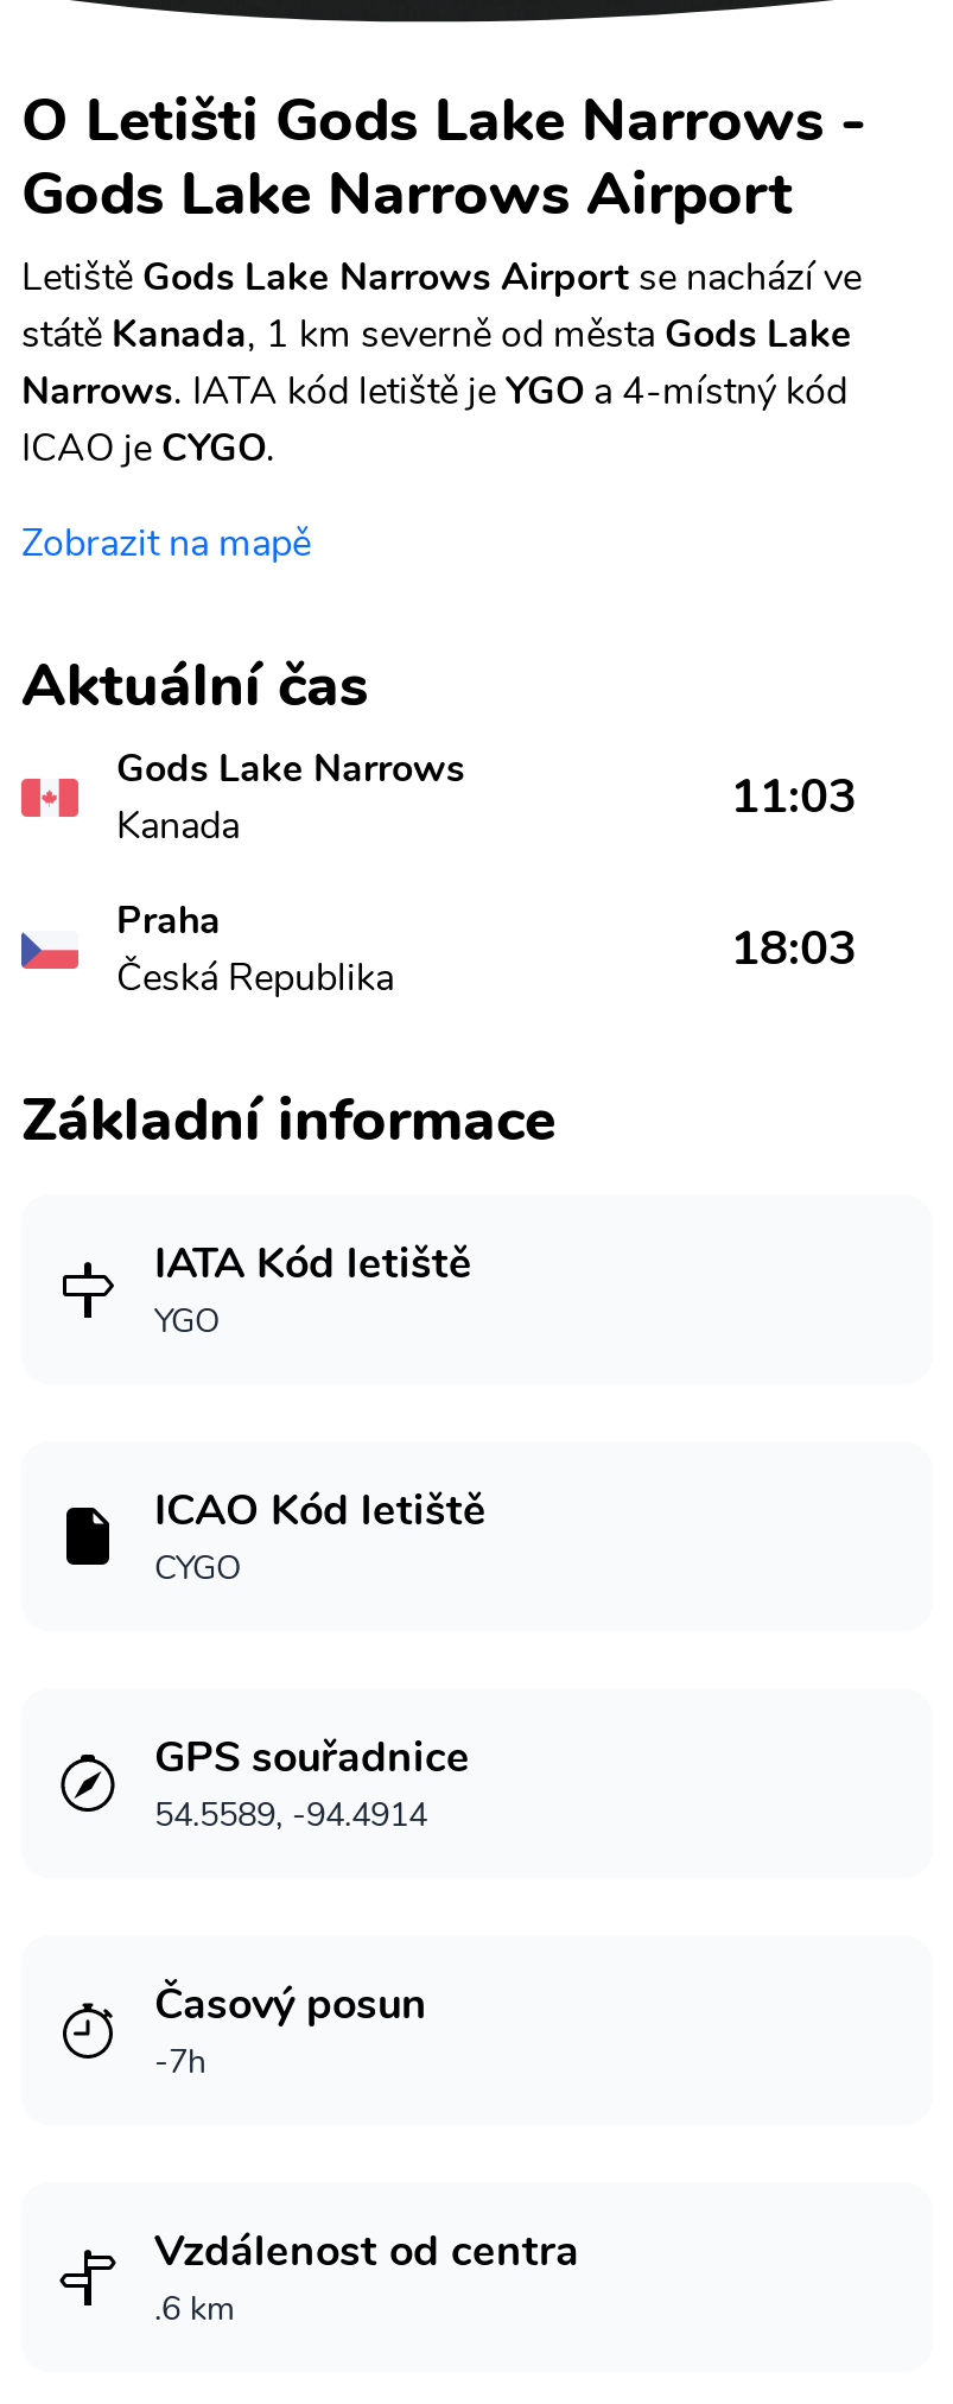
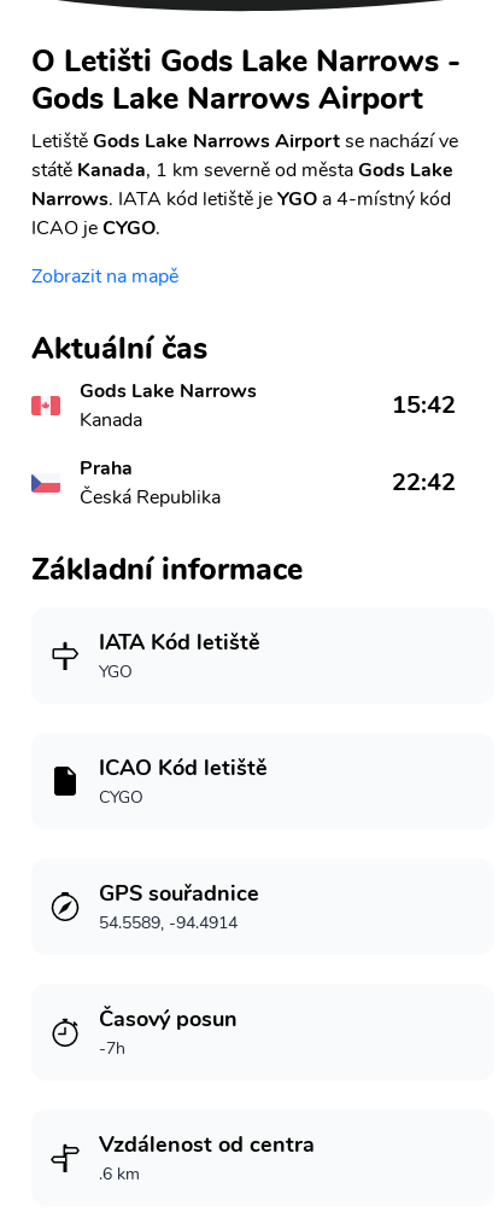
[731,765,857,829] 11:03 -> [392,389,456,421] 15:42
[731,916,857,981] 18:03 -> [392,466,456,499] 22:42

